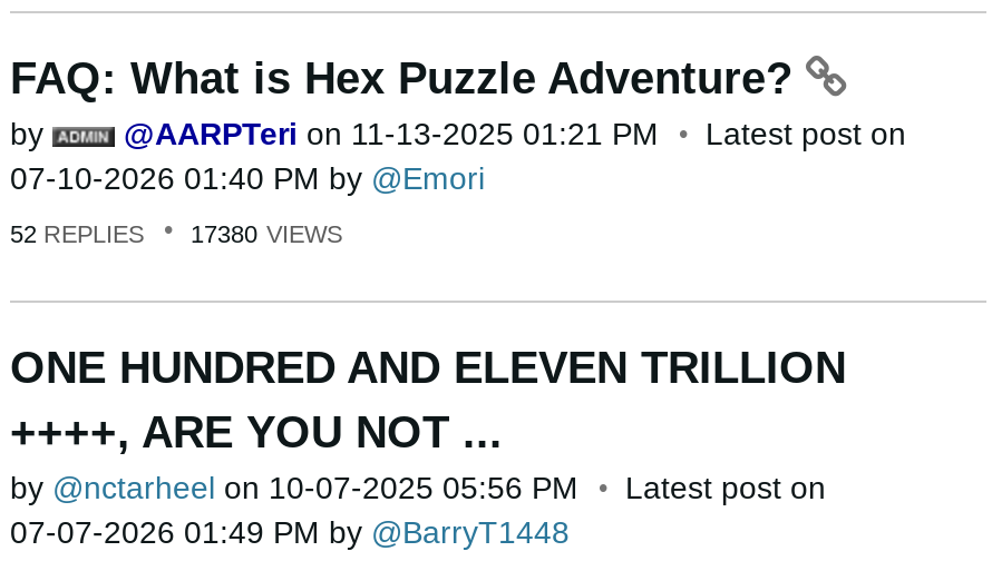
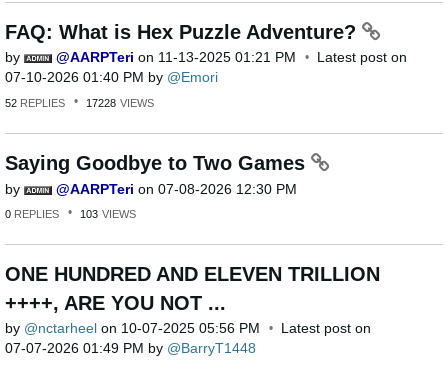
[191,221,342,248] 17380 VIEWS -> [5,97,311,220] 17228 VIEWS | Saying Goodbye to Two Games | by | AARPTeri on 07-08-2026 12:30 PM | 0 REPLIES | 103 VIEWS

